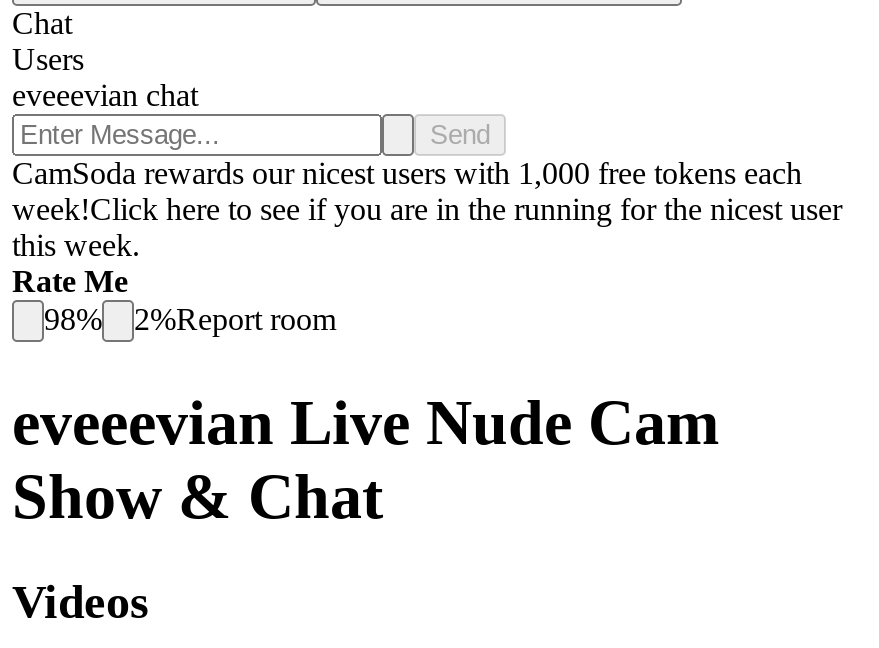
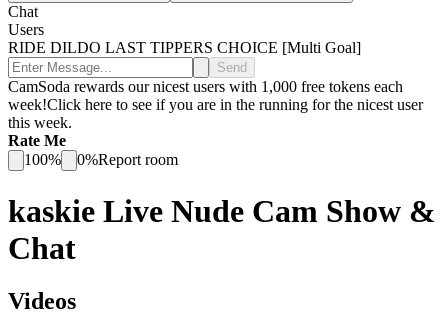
[12,78,198,112] eveeevian chat -> [8,39,361,56] RIDE DILDO LAST TIPPERS CHOICE [Multi Goal]
[44,302,336,336] 98% | 2%Report room -> [24,151,178,168] 100% | 0%Report room
[12,385,720,531] eveeevian Live Nude Cam | Show & Chat -> [8,192,436,265] kaskie Live Nude Cam Show & | Chat

